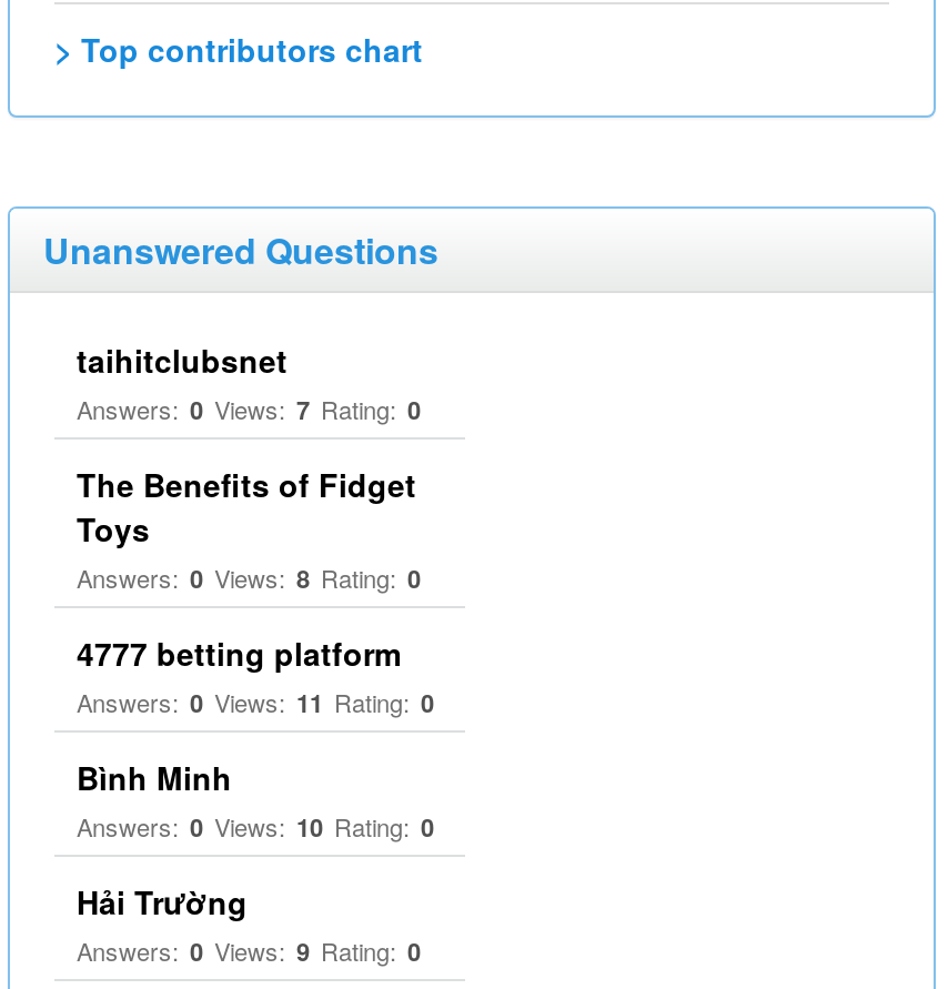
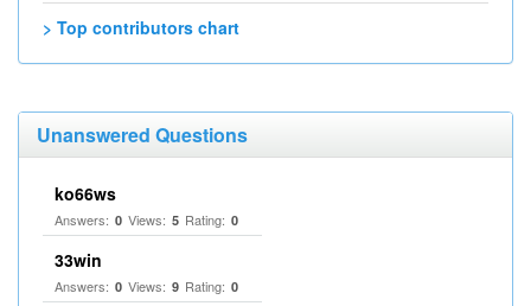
[77,337,434,924] taihitclubsnet | Answers: 0 Views: 7 Rating: 0 | The Benefits of Fidget | Toys | Answers: 0 Views: 8 Rating: 0 | 4777 betting platform | Answers: 0 Views: 11 Rating: 0 | Bình Minh | Answers: 0 Views: 10 Rating: 0 | Hải Trường -> [55,181,238,272] ko66ws | Answers: 0 Views: 5 Rating: 0 | 33win

